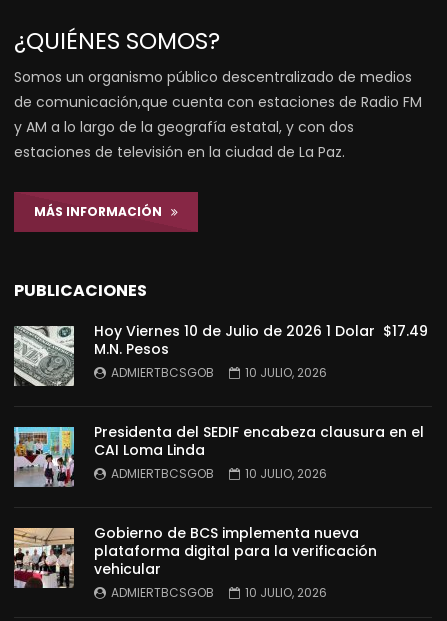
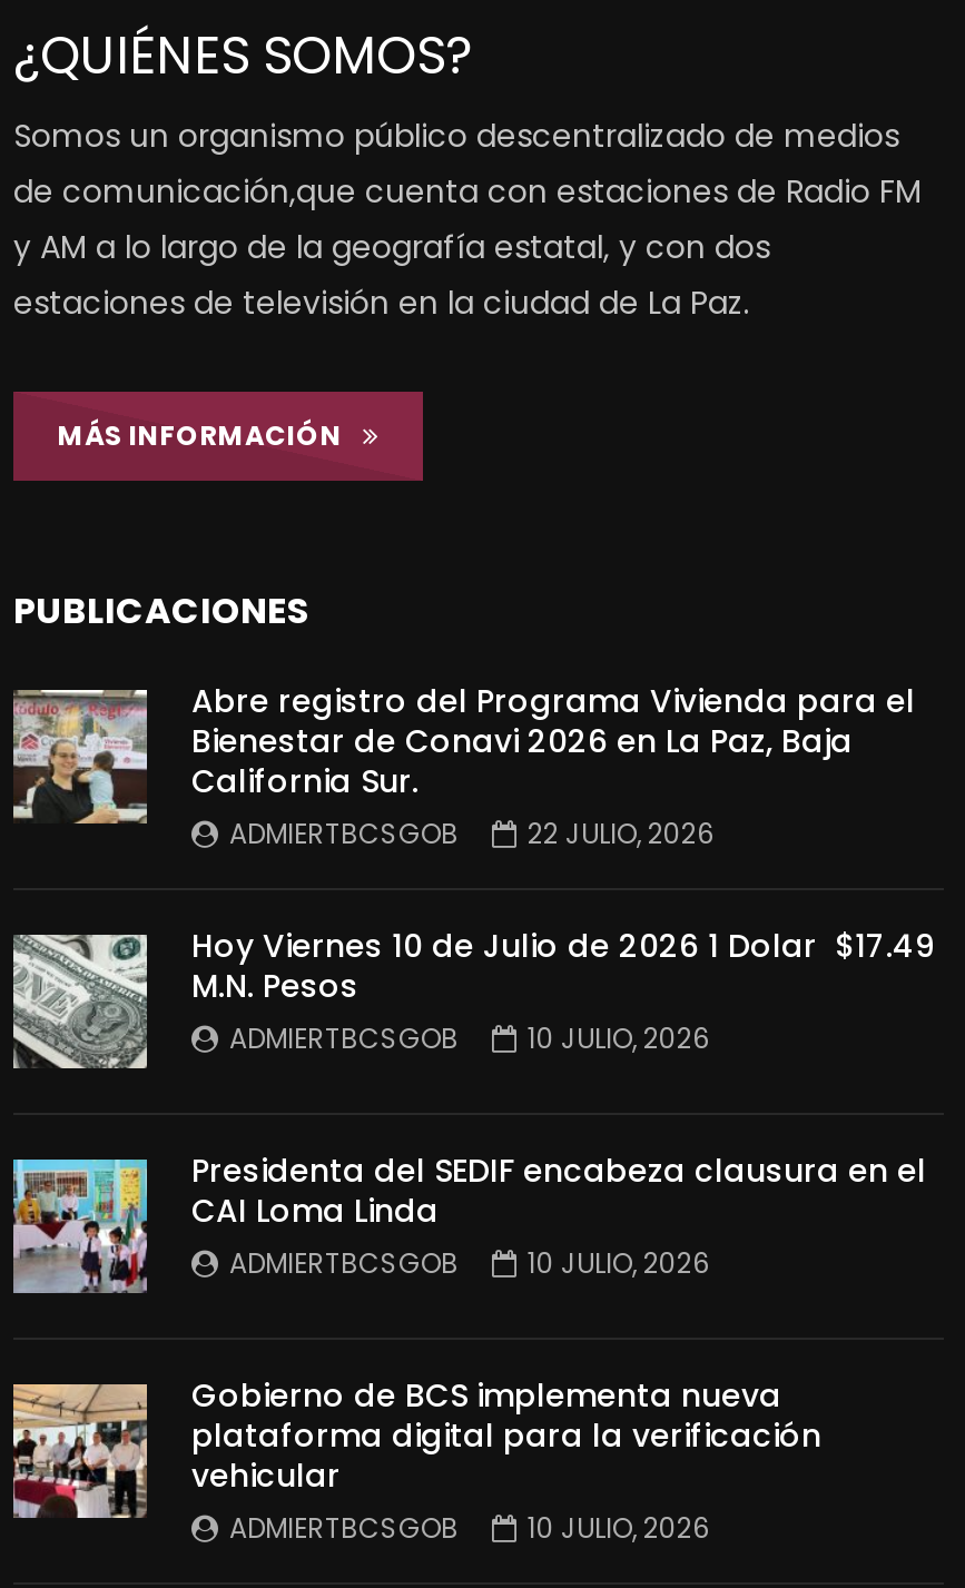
none -> [13,679,915,852] [image] | Abre registro del Programa Vivienda para el | Bienestar de Conavi 2026 en La Paz, Baja | California Sur. | ADMIERTBCSGOB | 22 JULIO, 2026

